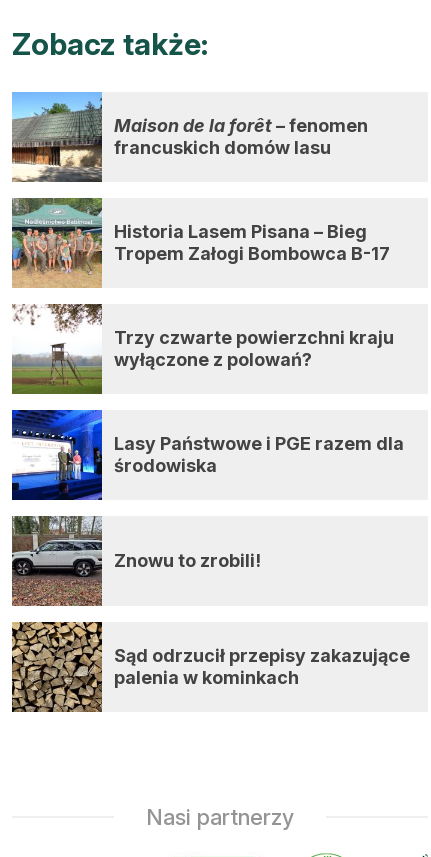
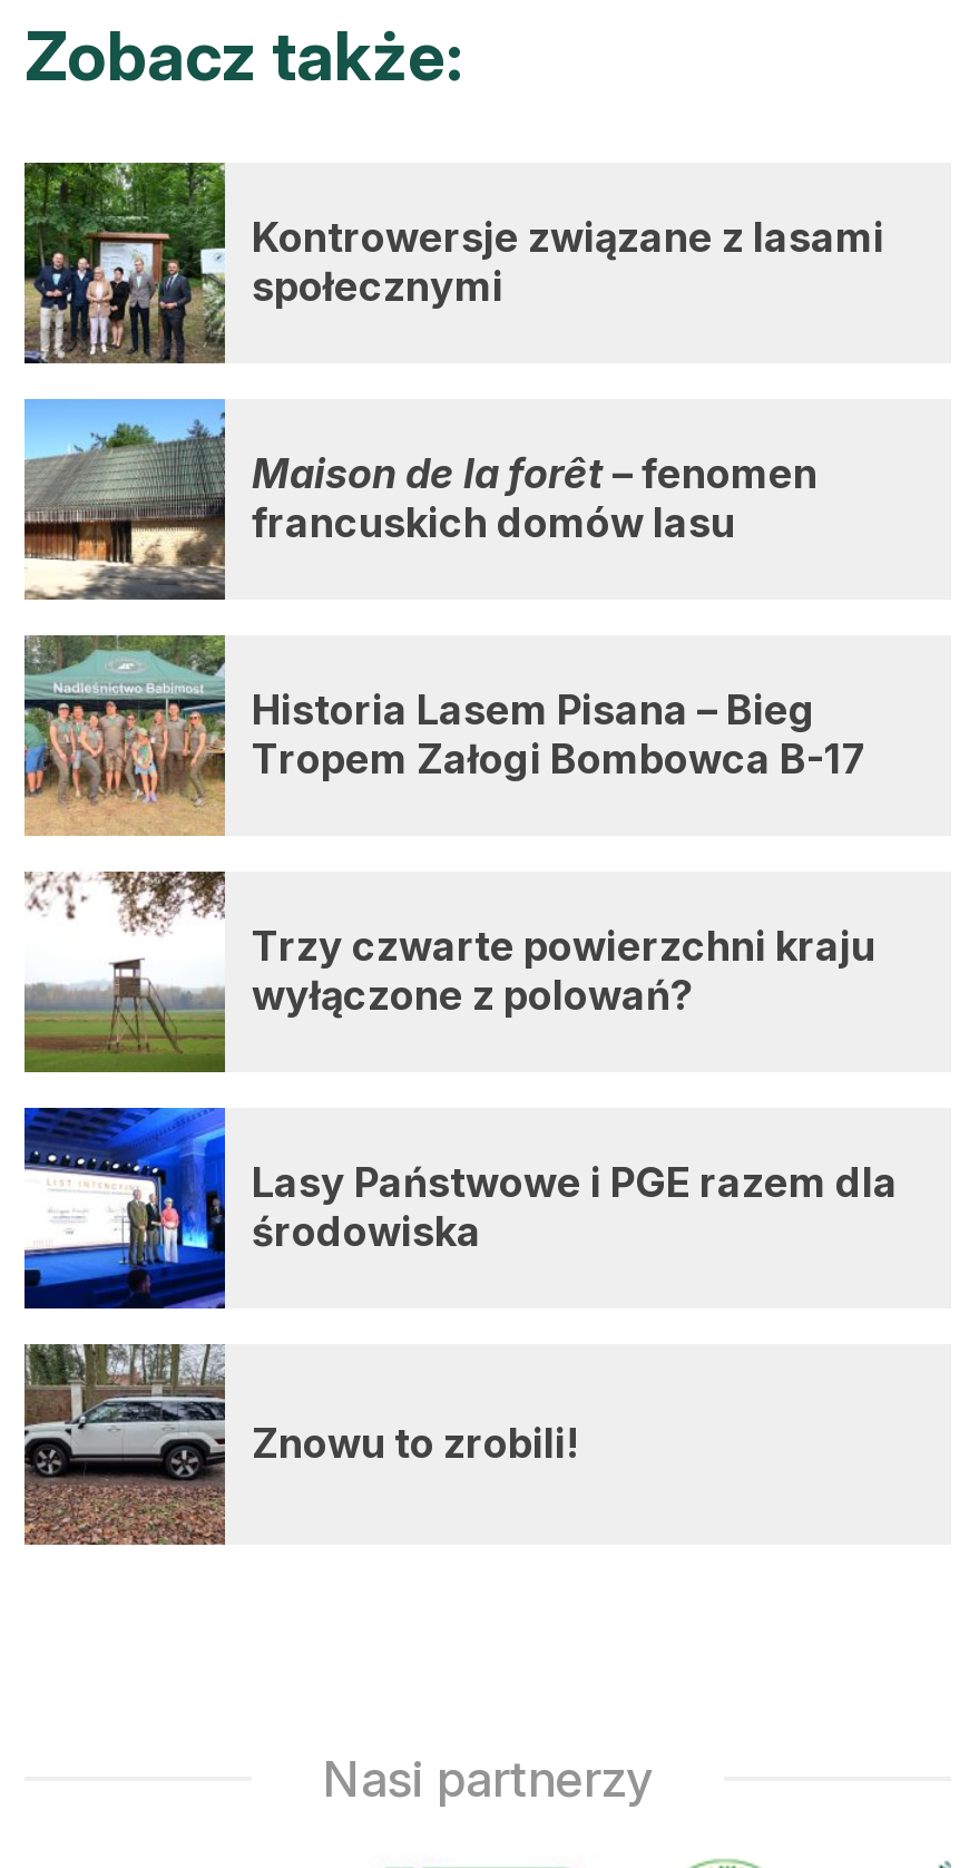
none -> [22,160,884,366] [image] | Kontrowersje związane z lasami | społecznymi
moved [10,97,404,571] -> [20,410,898,1466]: [image] | Maison de la forêt – fenomen | francuskich domów lasu | ... | środowiska | Znowu to zrobili!
[11,621,410,713] [image] | Sąd odrzucił przepisy zakazujące | palenia w kominkach -> none

